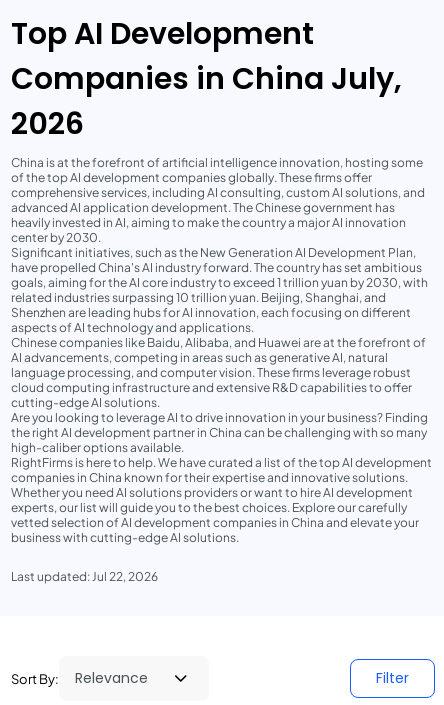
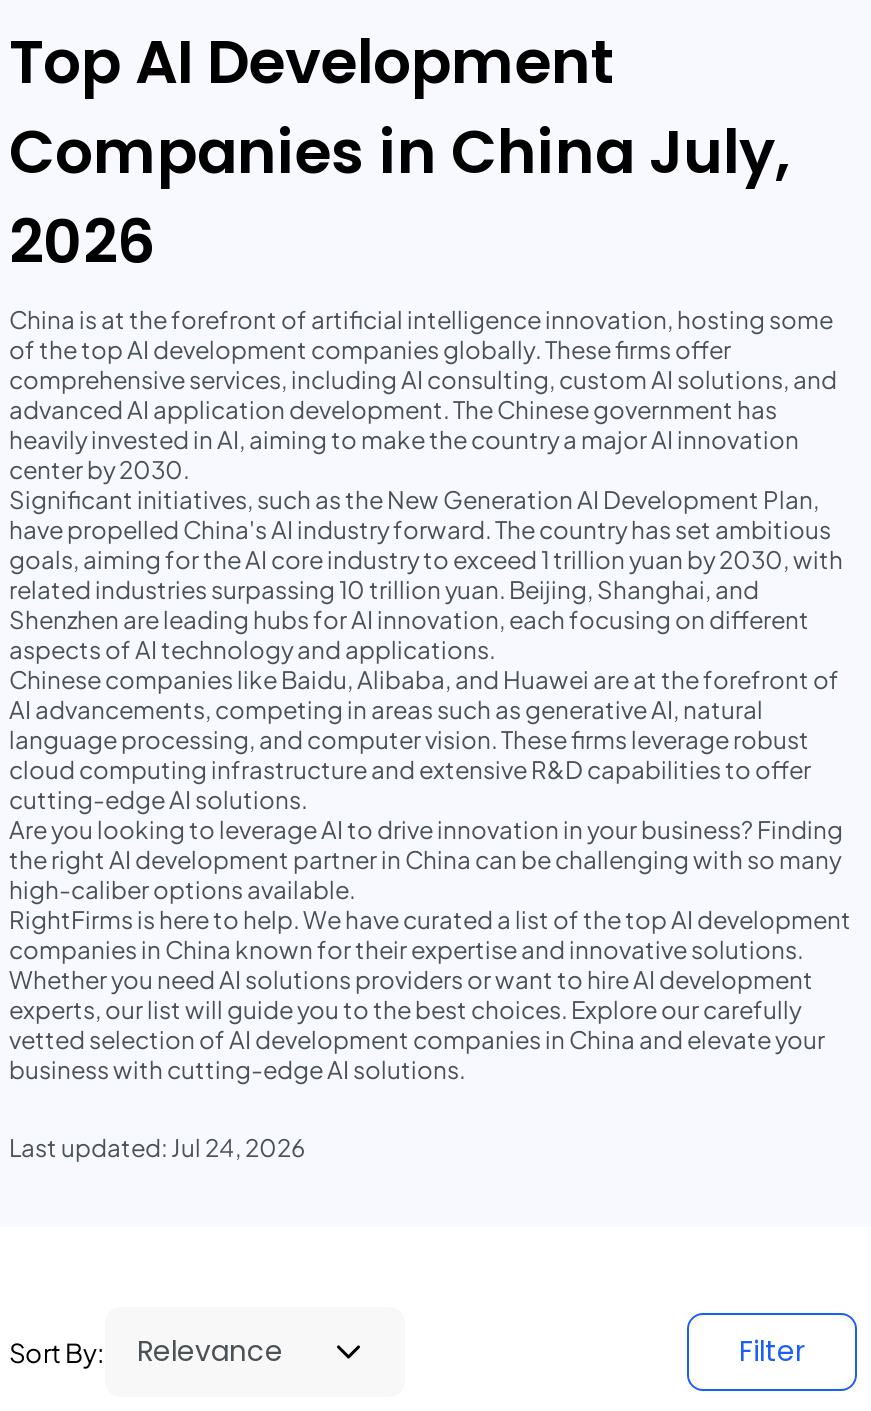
[11,569,158,584] Last updated: Jul 22, 2026 -> [9,1133,305,1163] Last updated: Jul 24, 2026

